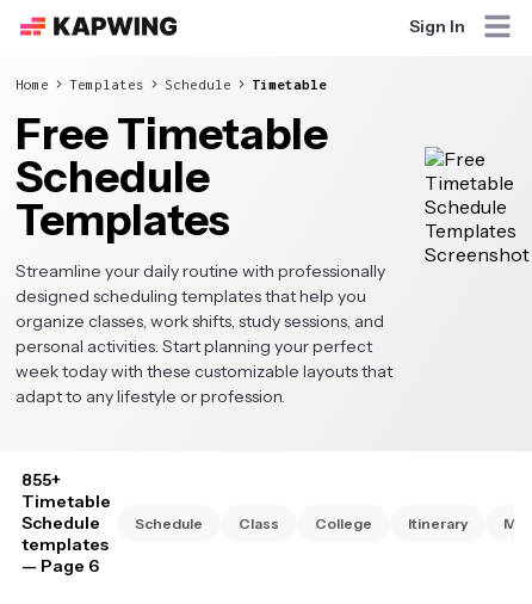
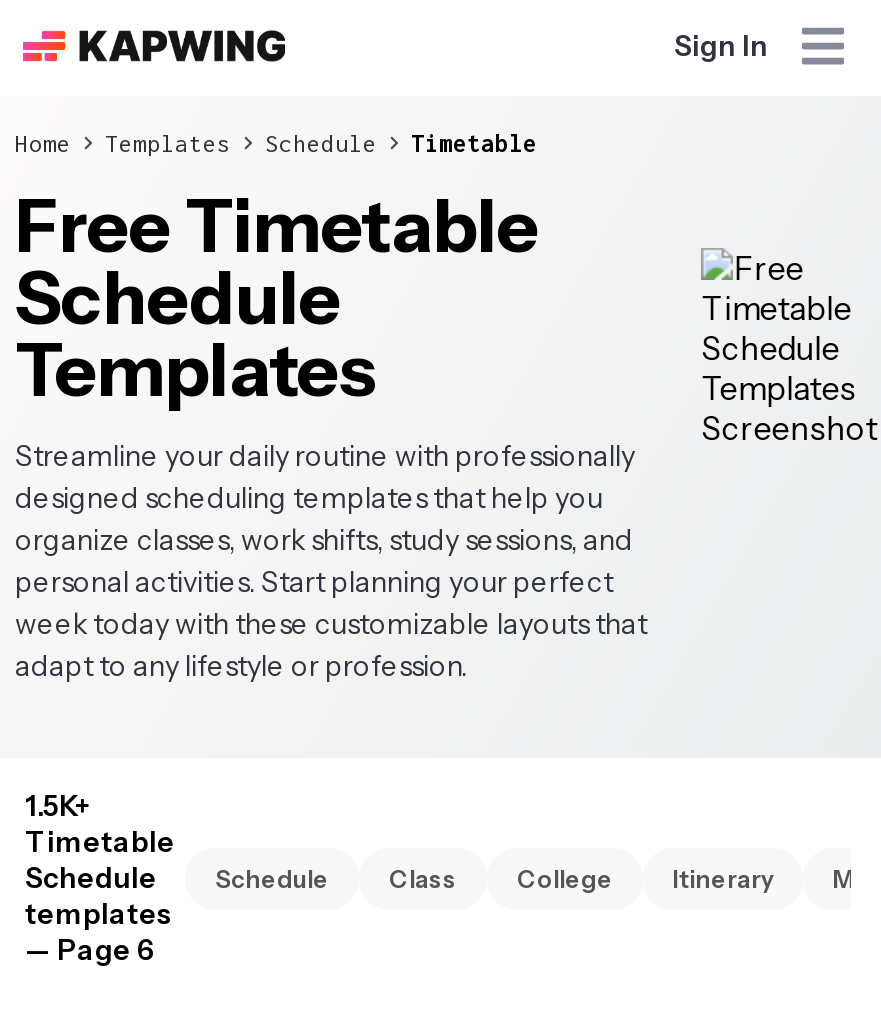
[21,469,61,491] 855+ -> [25,788,91,824] 1.5K+

